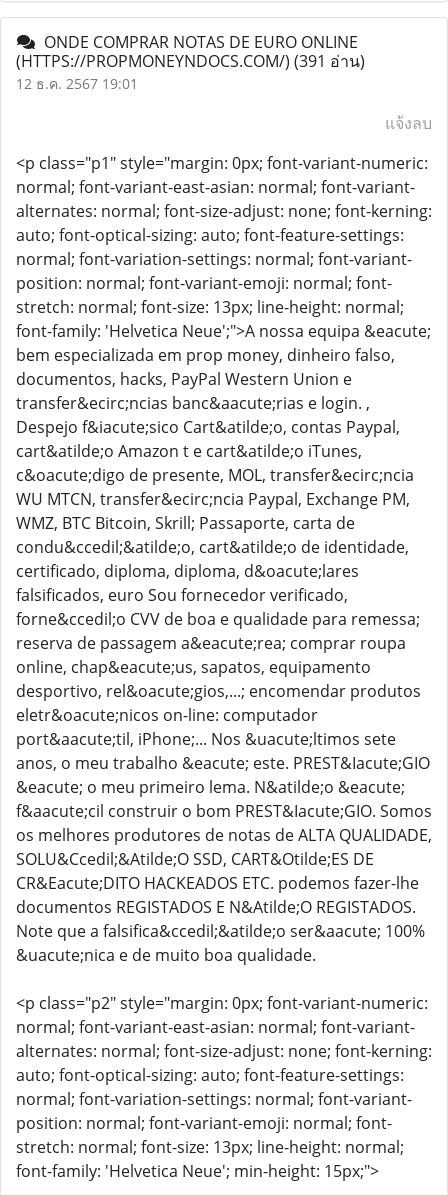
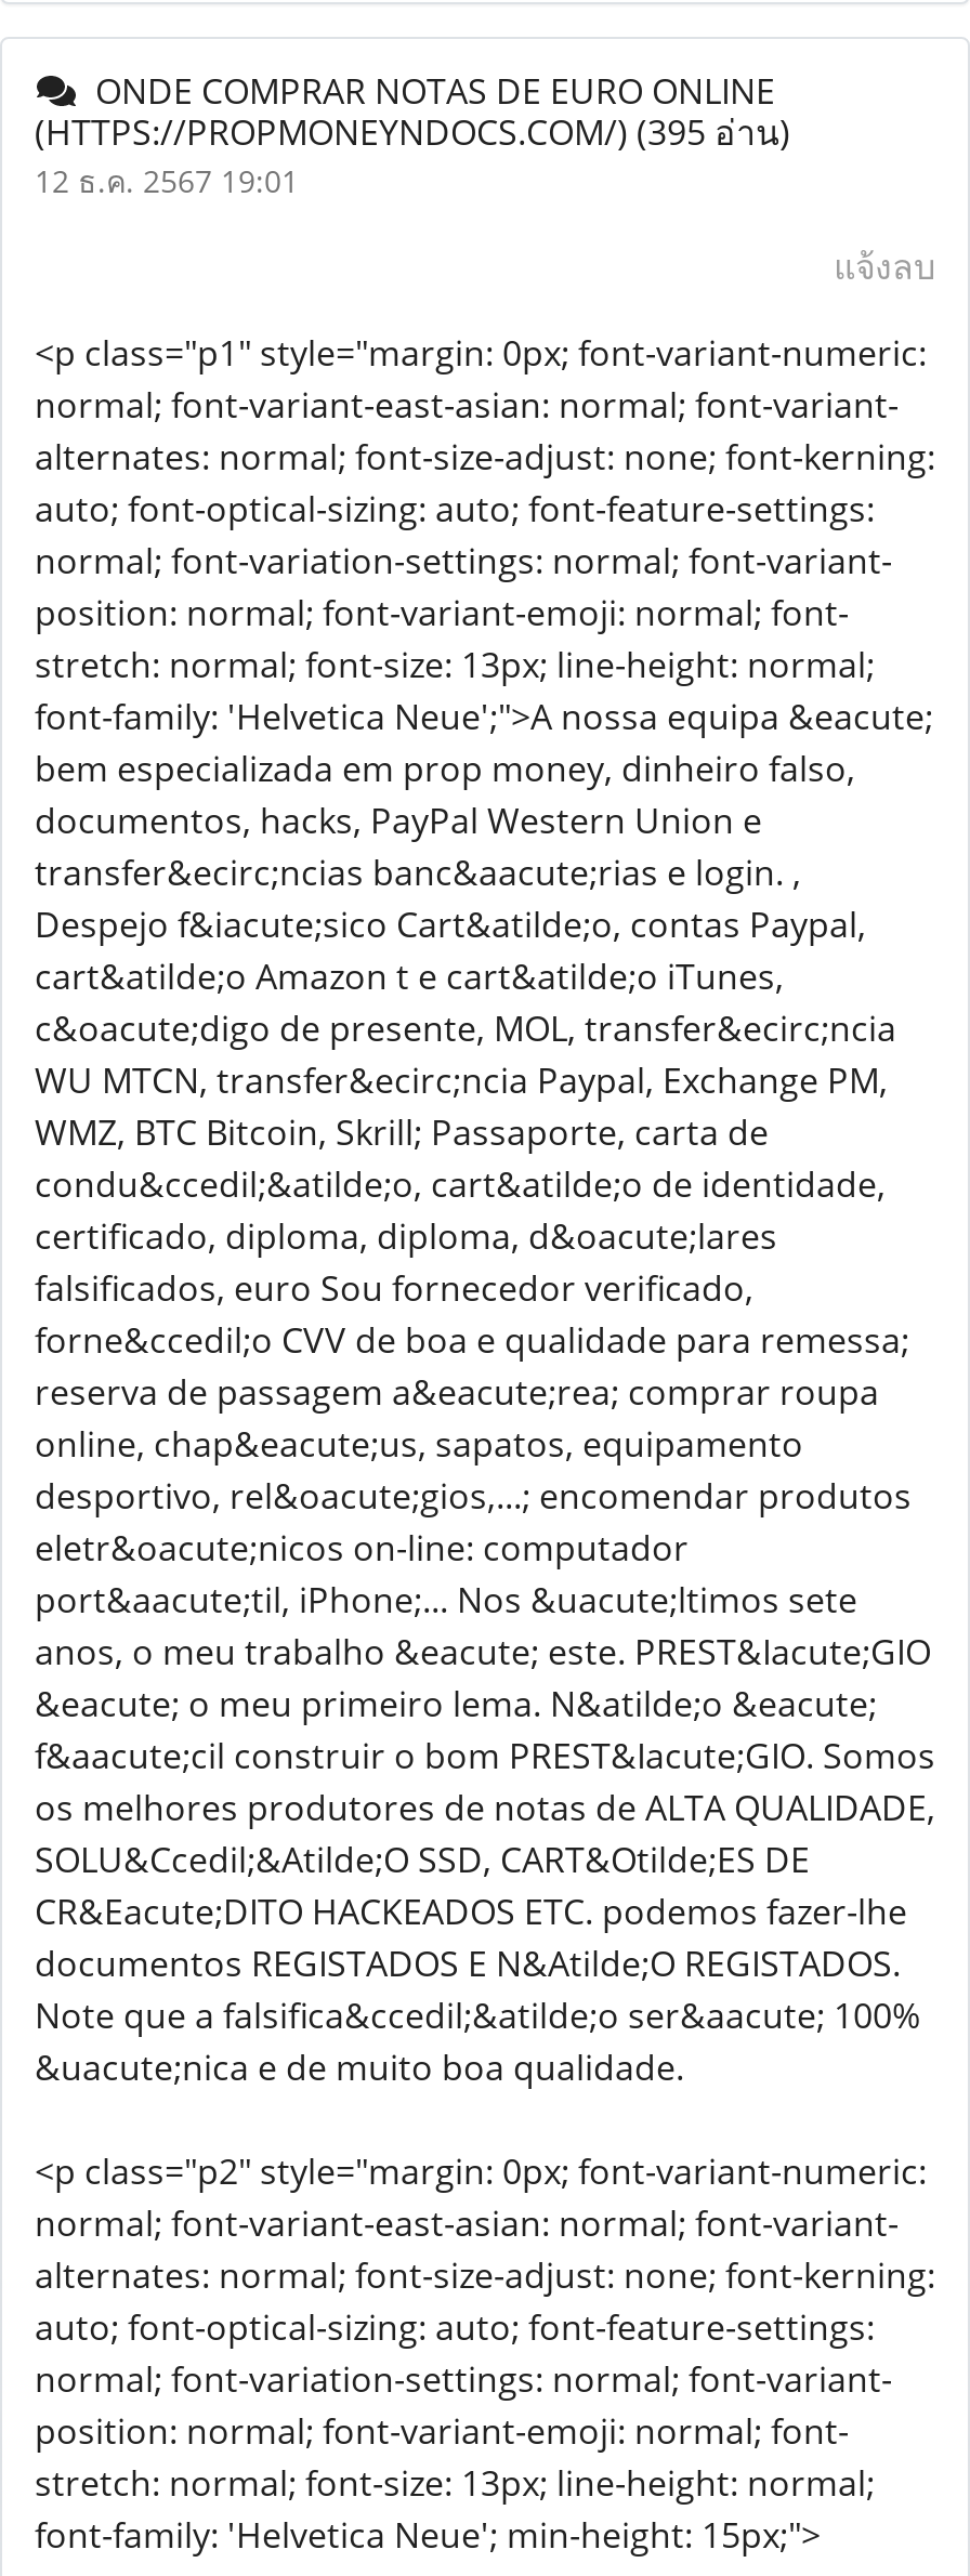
[16,50,365,72] (HTTPS://PROPMONEYNDOCS.COM/) (391 อ่าน) -> [35,108,790,156] (HTTPS://PROPMONEYNDOCS.COM/) (395 อ่าน)

